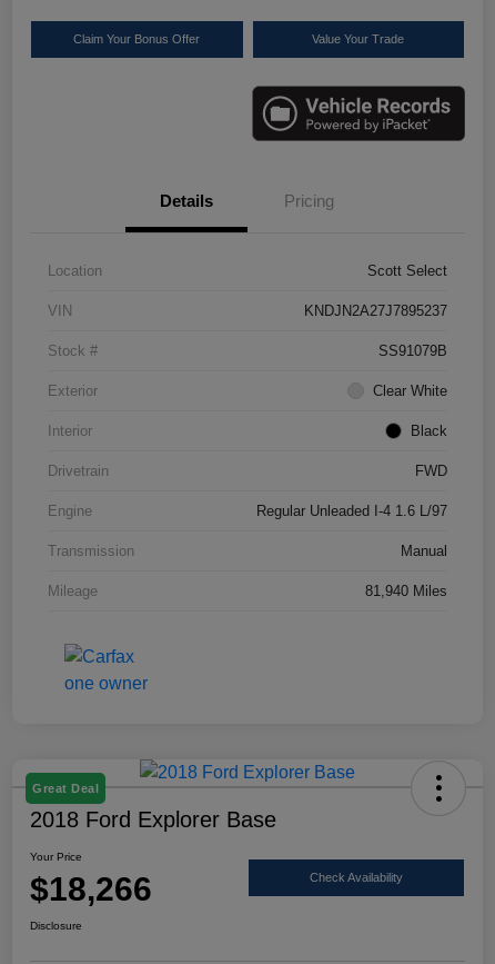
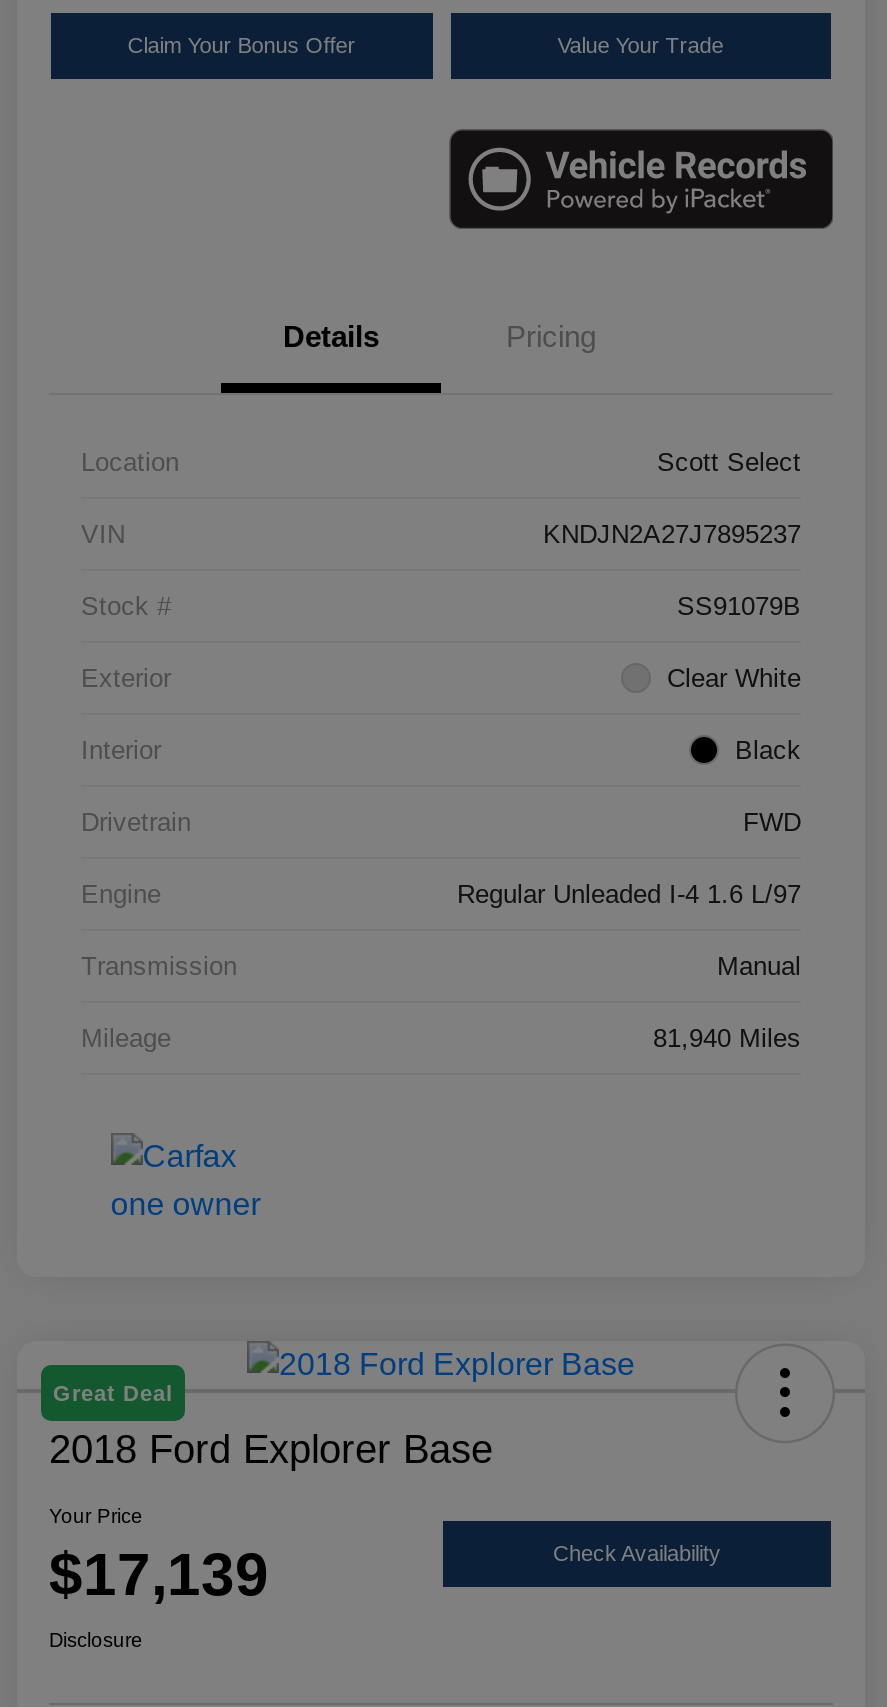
[30,870,152,907] $18,266 -> [49,1540,269,1606] $17,139

